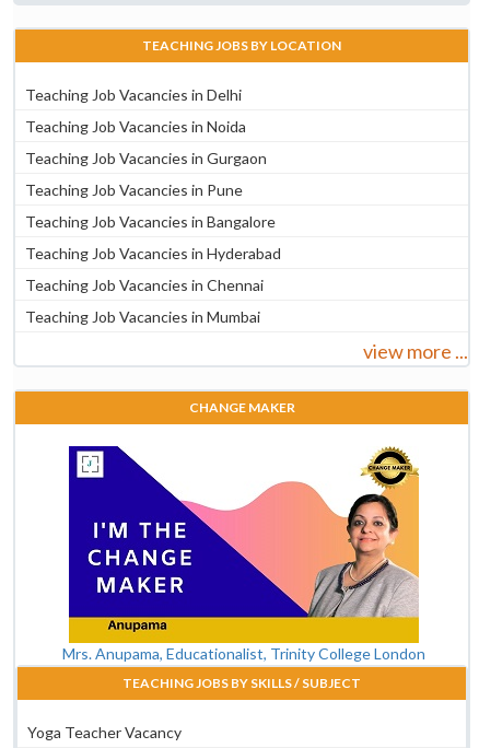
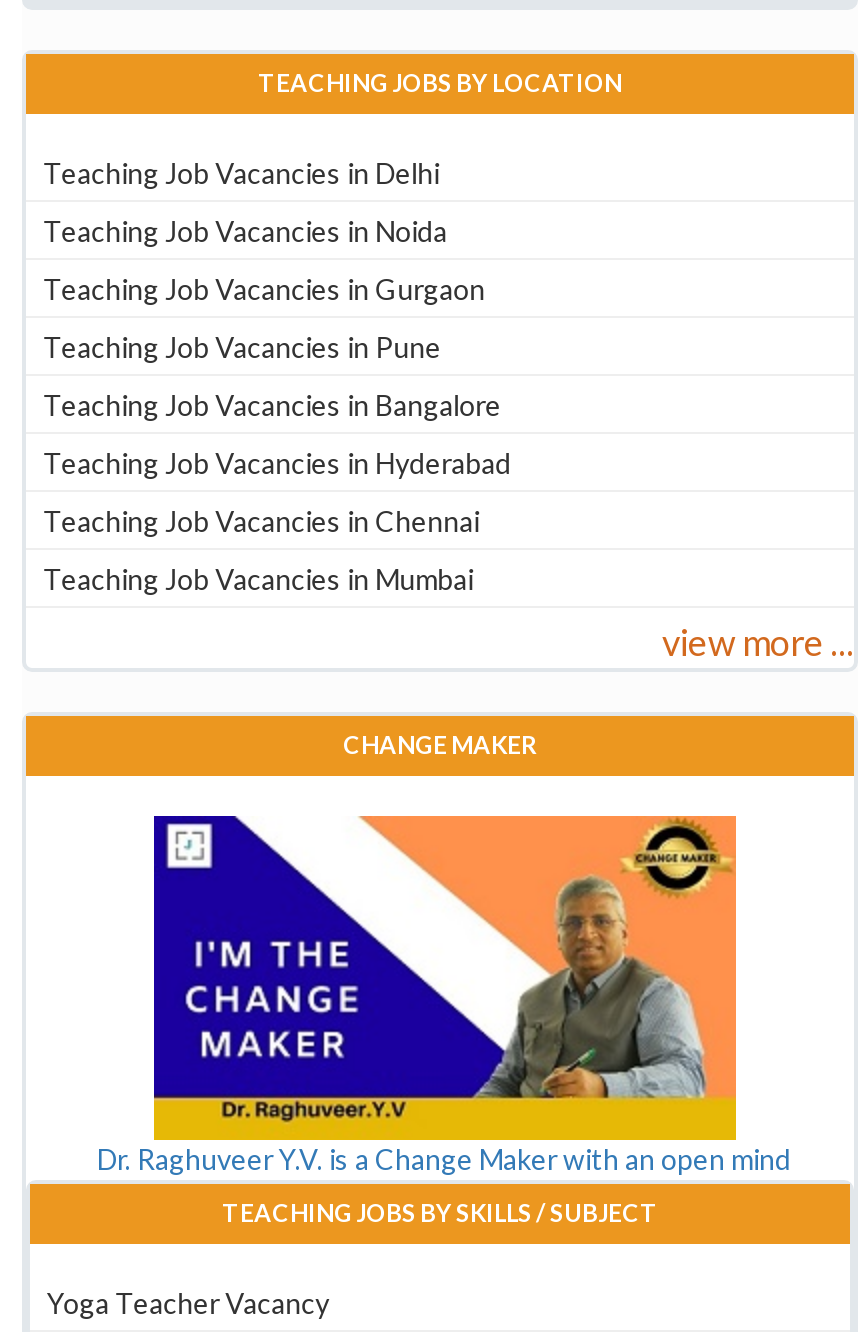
[62,445,425,662] [image] | Mrs. Anupama, Educationalist, Trinity College London -> [97,814,791,1175] [image] | Dr. Raghuveer Y.V. is a Change Maker with an open mind

